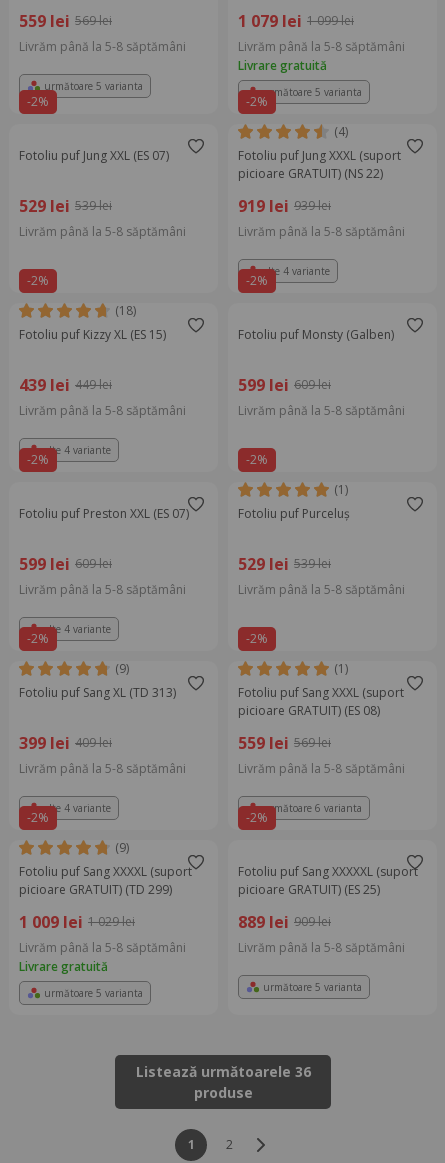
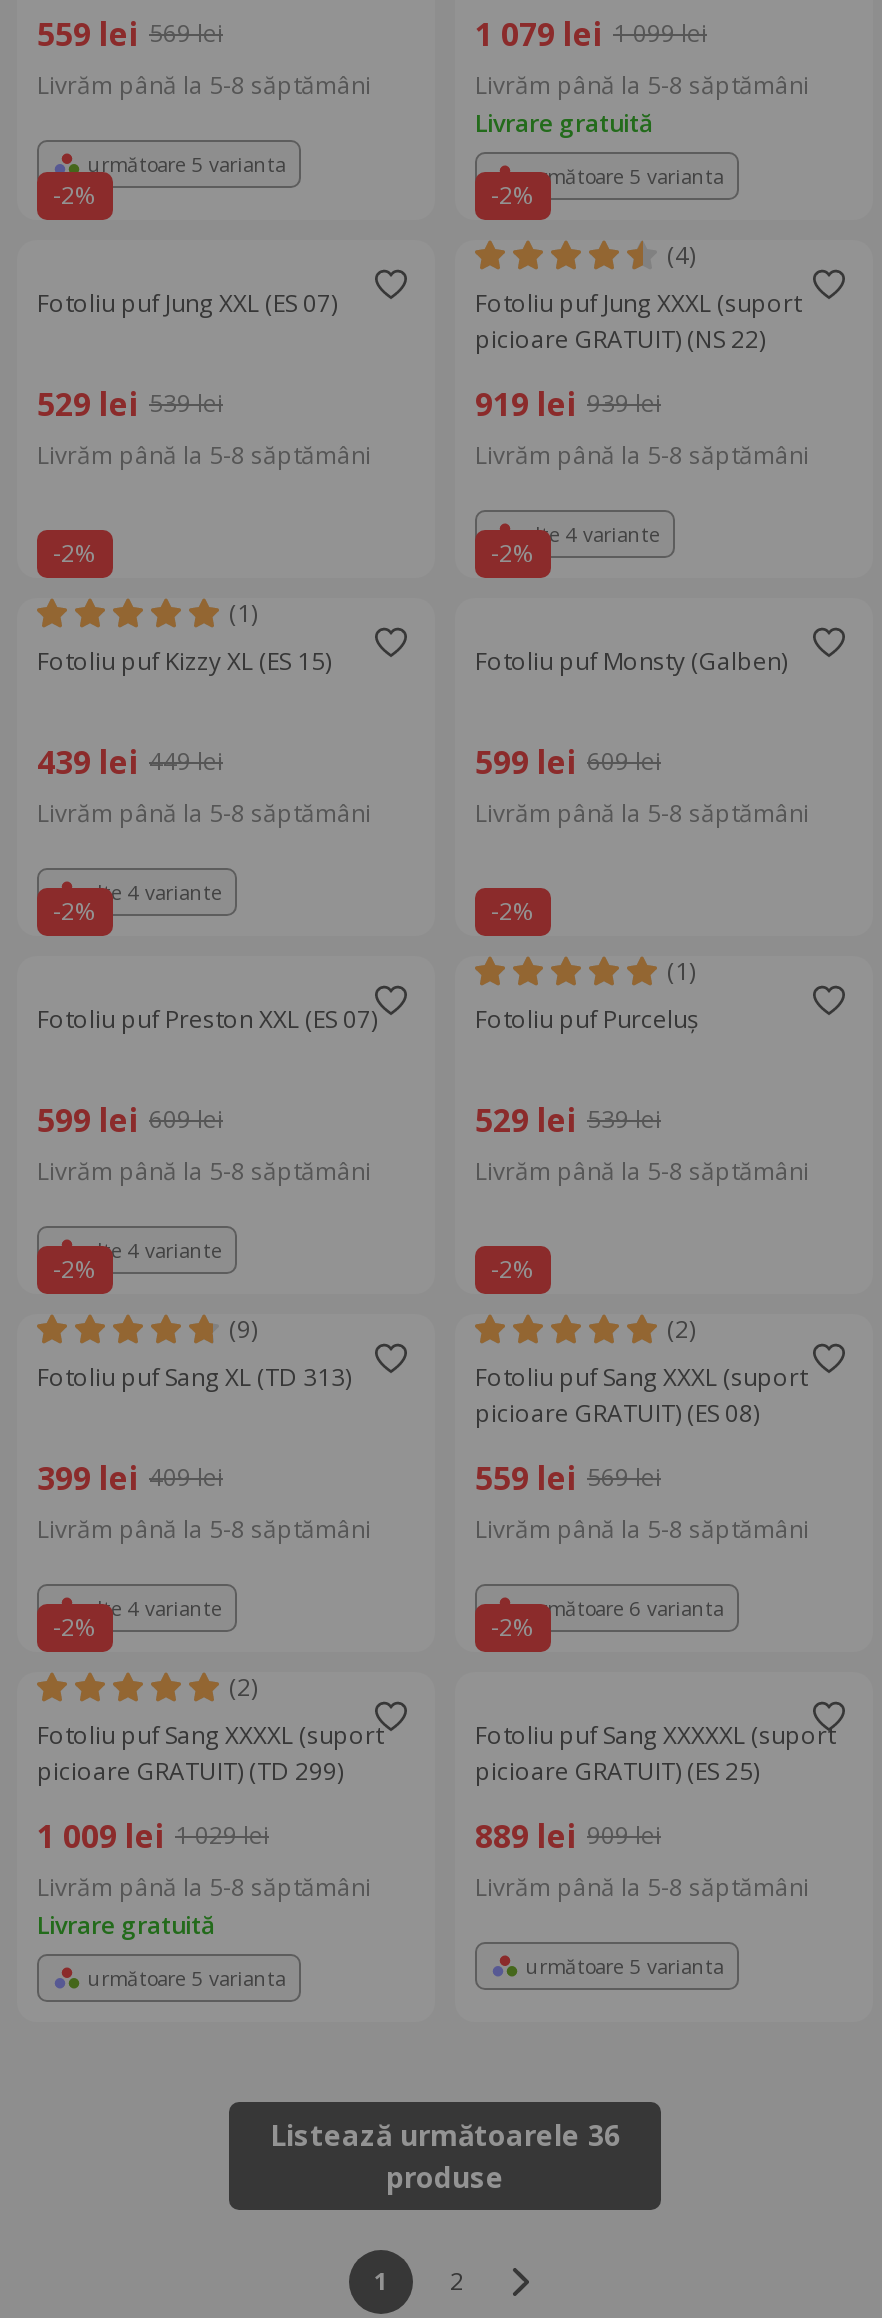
[115,302,136,319] (18) -> [229,596,257,630] (1)
[334,660,348,677] (1) -> [667,1312,695,1346] (2)
[115,839,129,856] (9) -> [229,1670,257,1704] (2)

